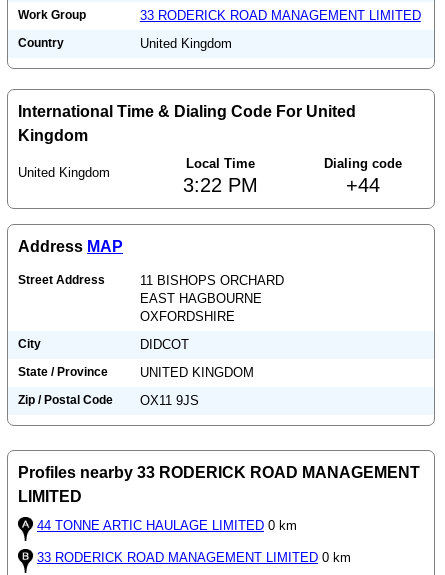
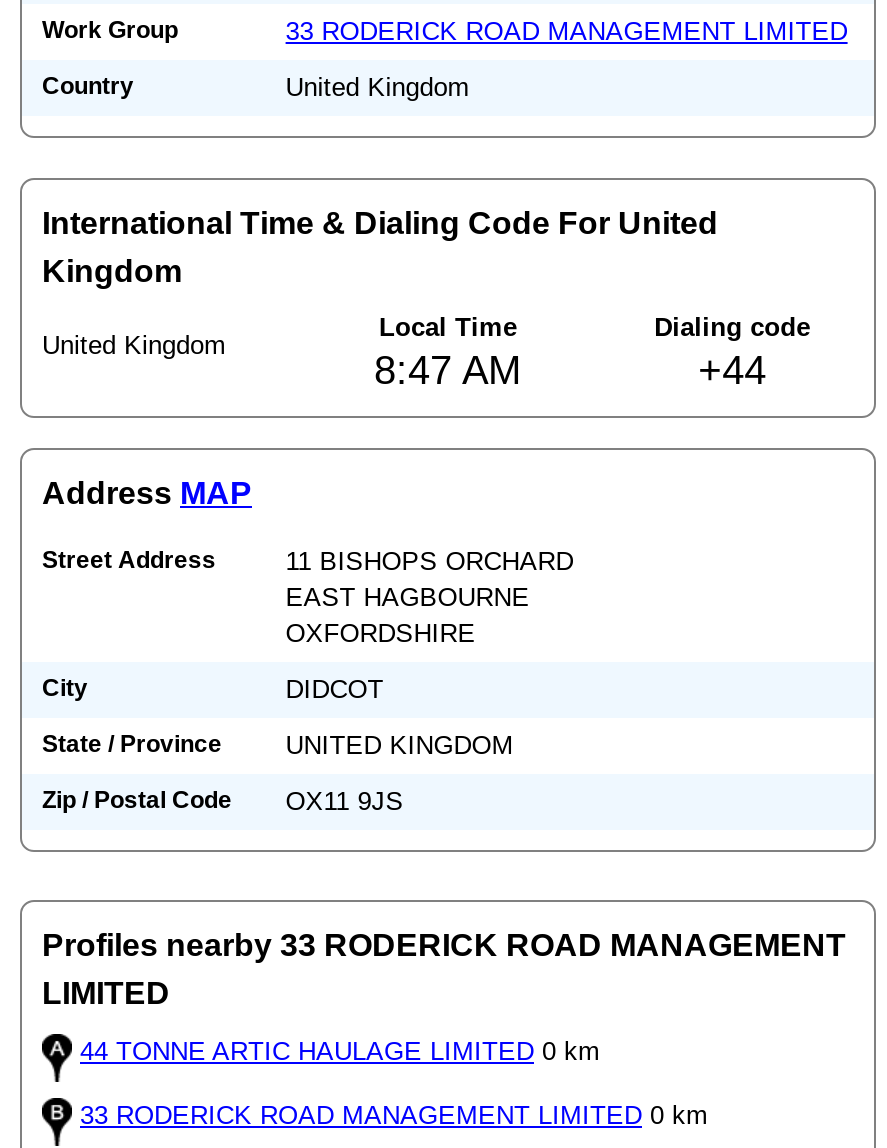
[183,174,258,196] 3:22 PM -> [374,348,522,392] 8:47 AM

